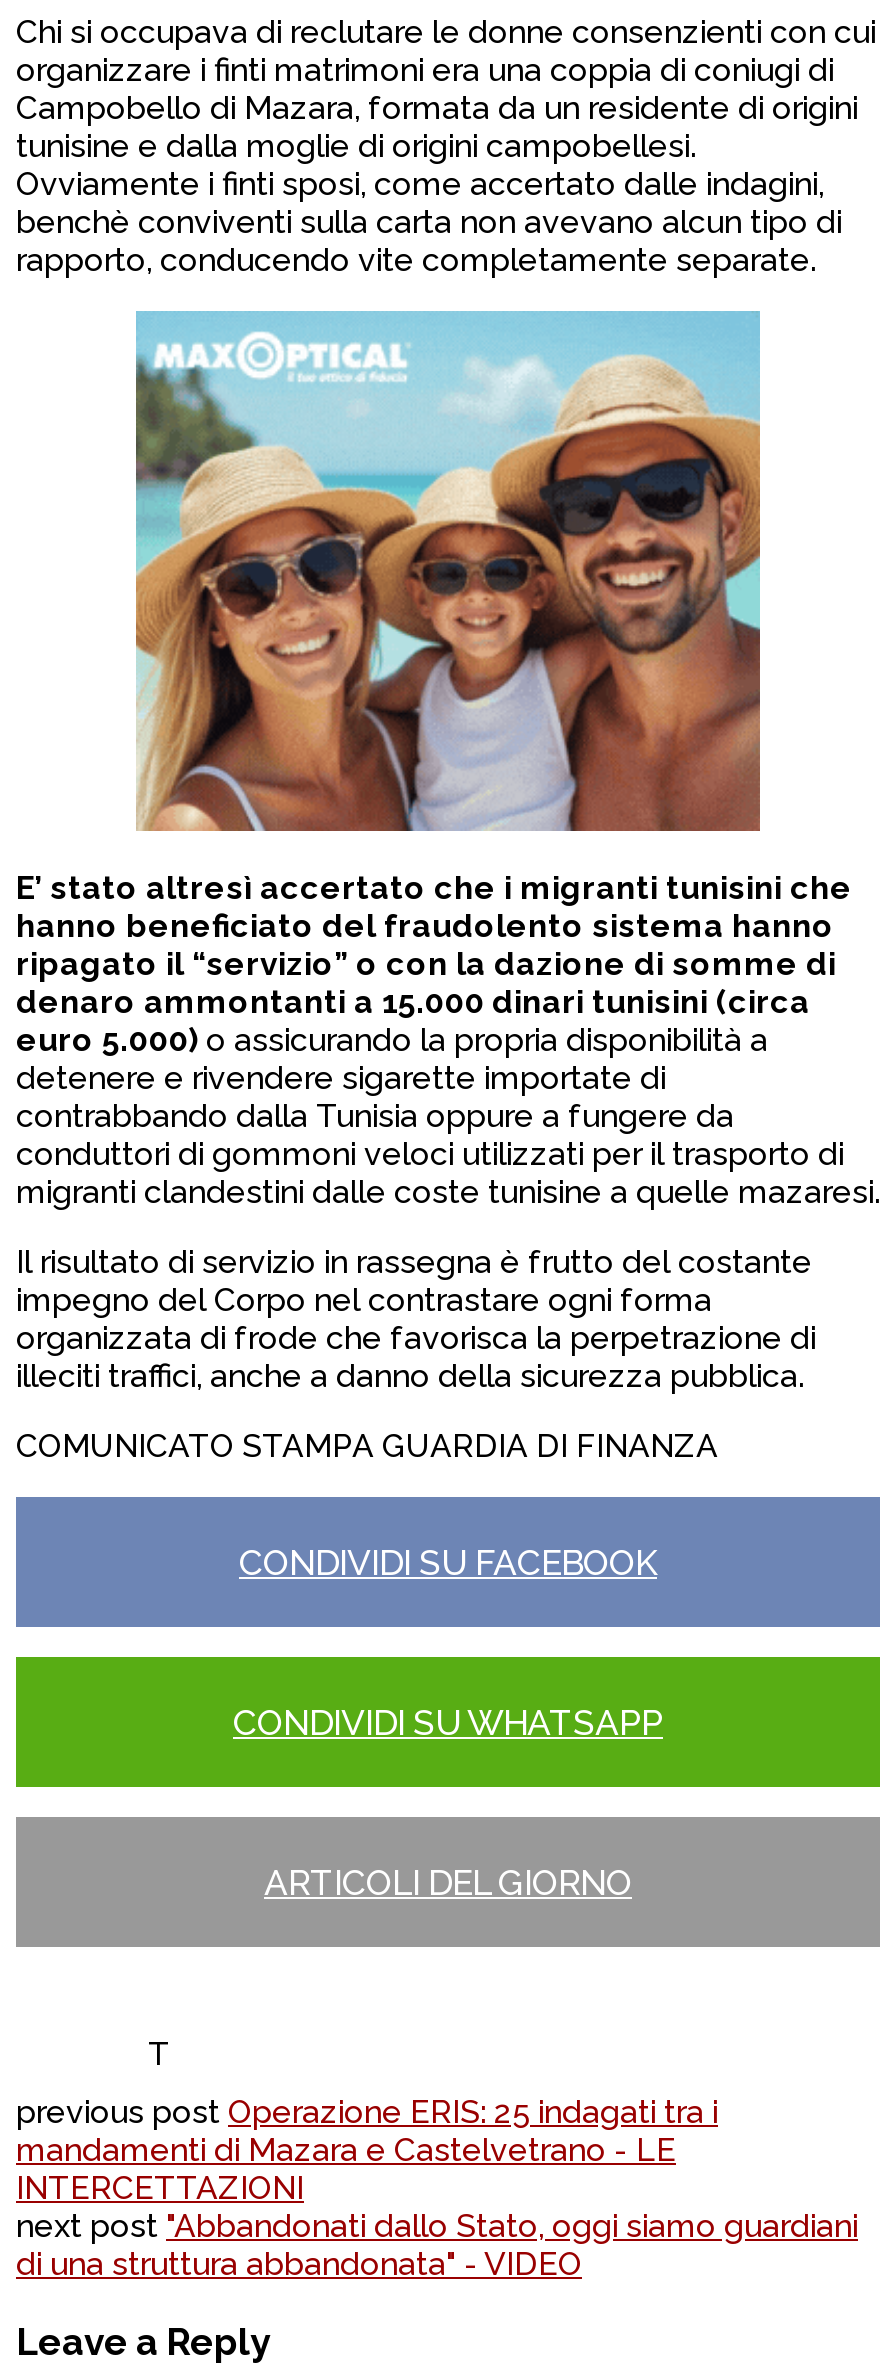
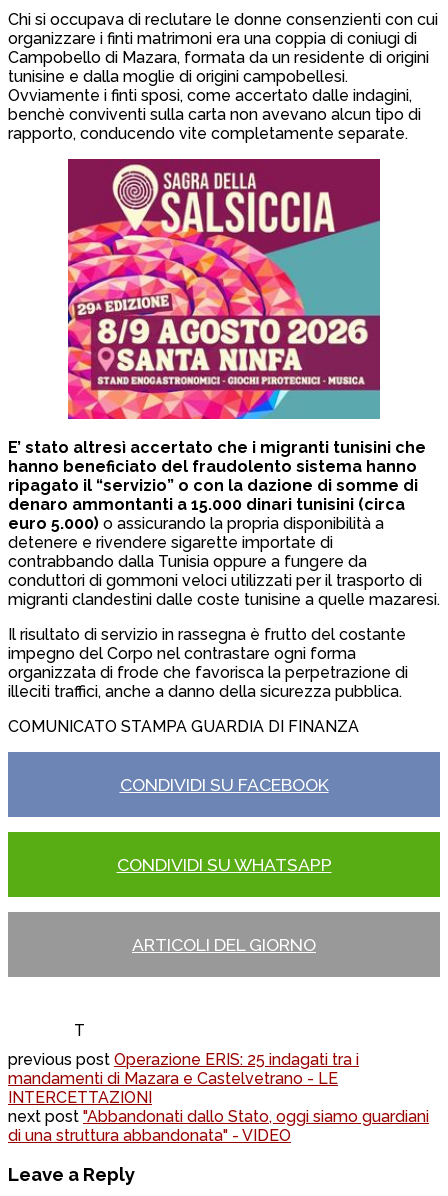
[134,309,762,833] [image] -> [67,158,381,420] [image]

